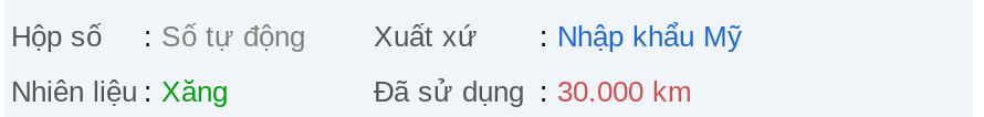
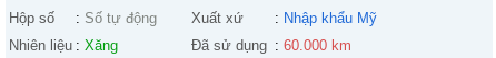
[374,75,692,108] Đã sử dụng : 30.000 km -> [191,37,351,54] Đã sử dụng : 60.000 km

